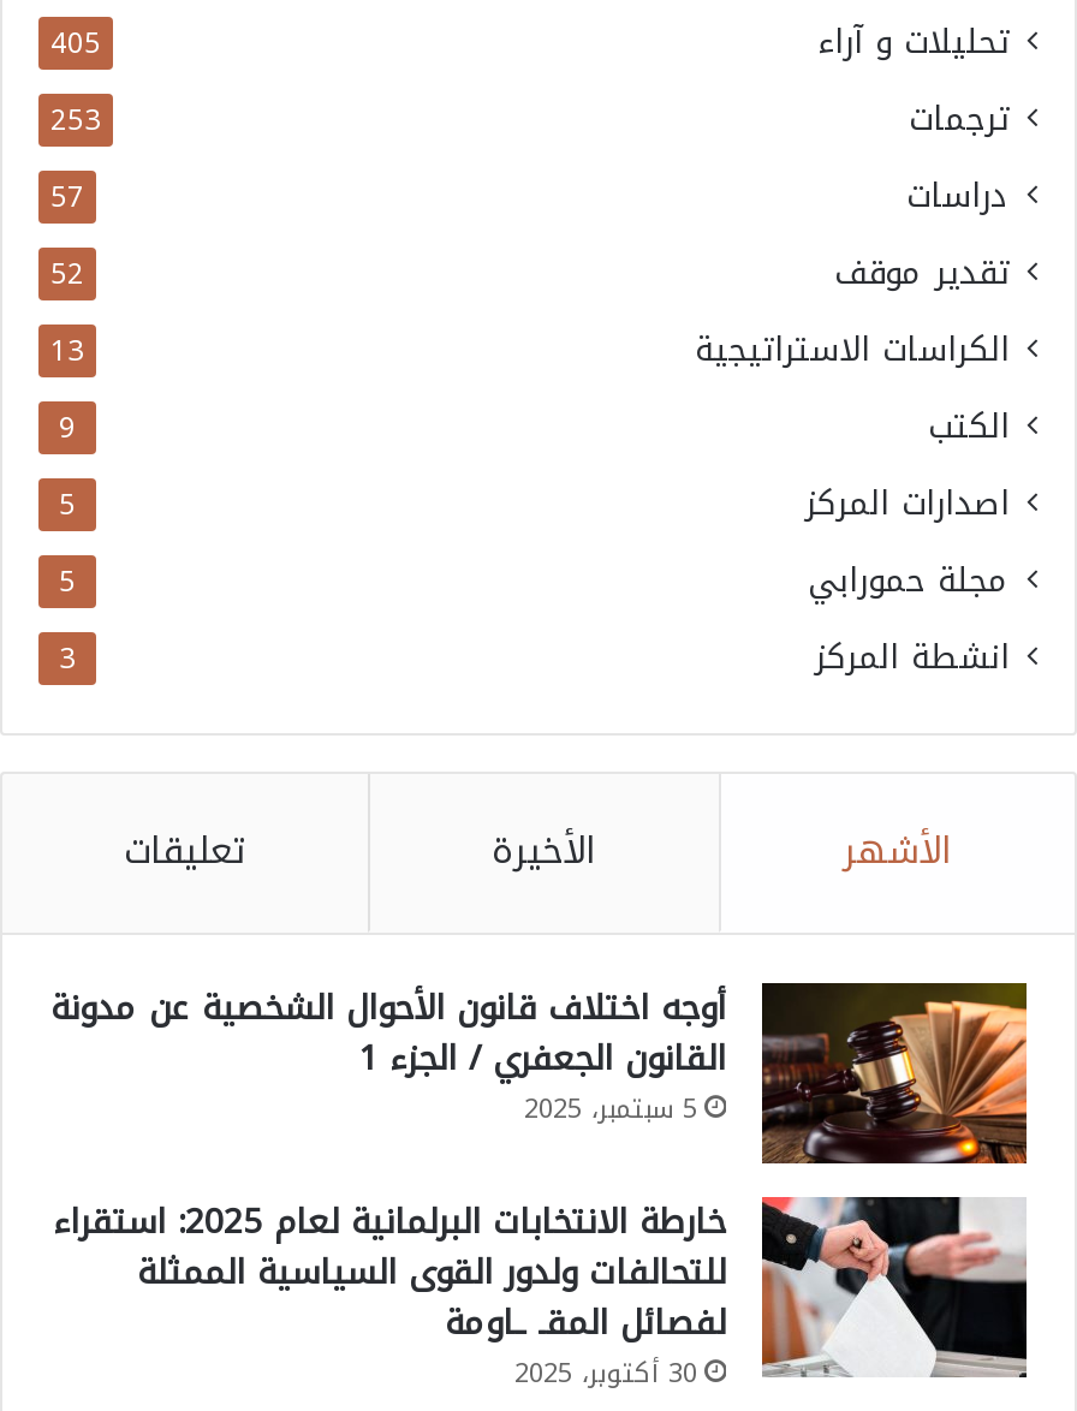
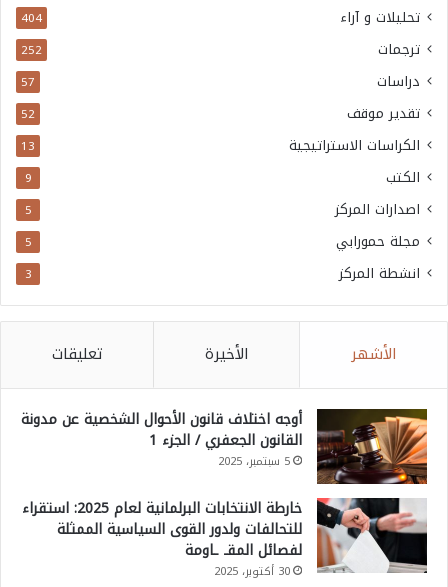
[50,17,101,70] 405 -> [21,7,42,29] 404
[50,94,101,147] 253 -> [21,39,42,61] 252

